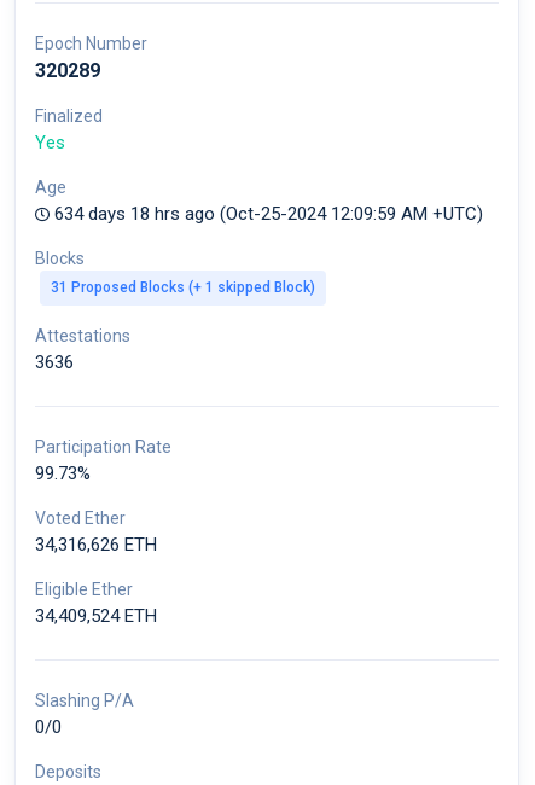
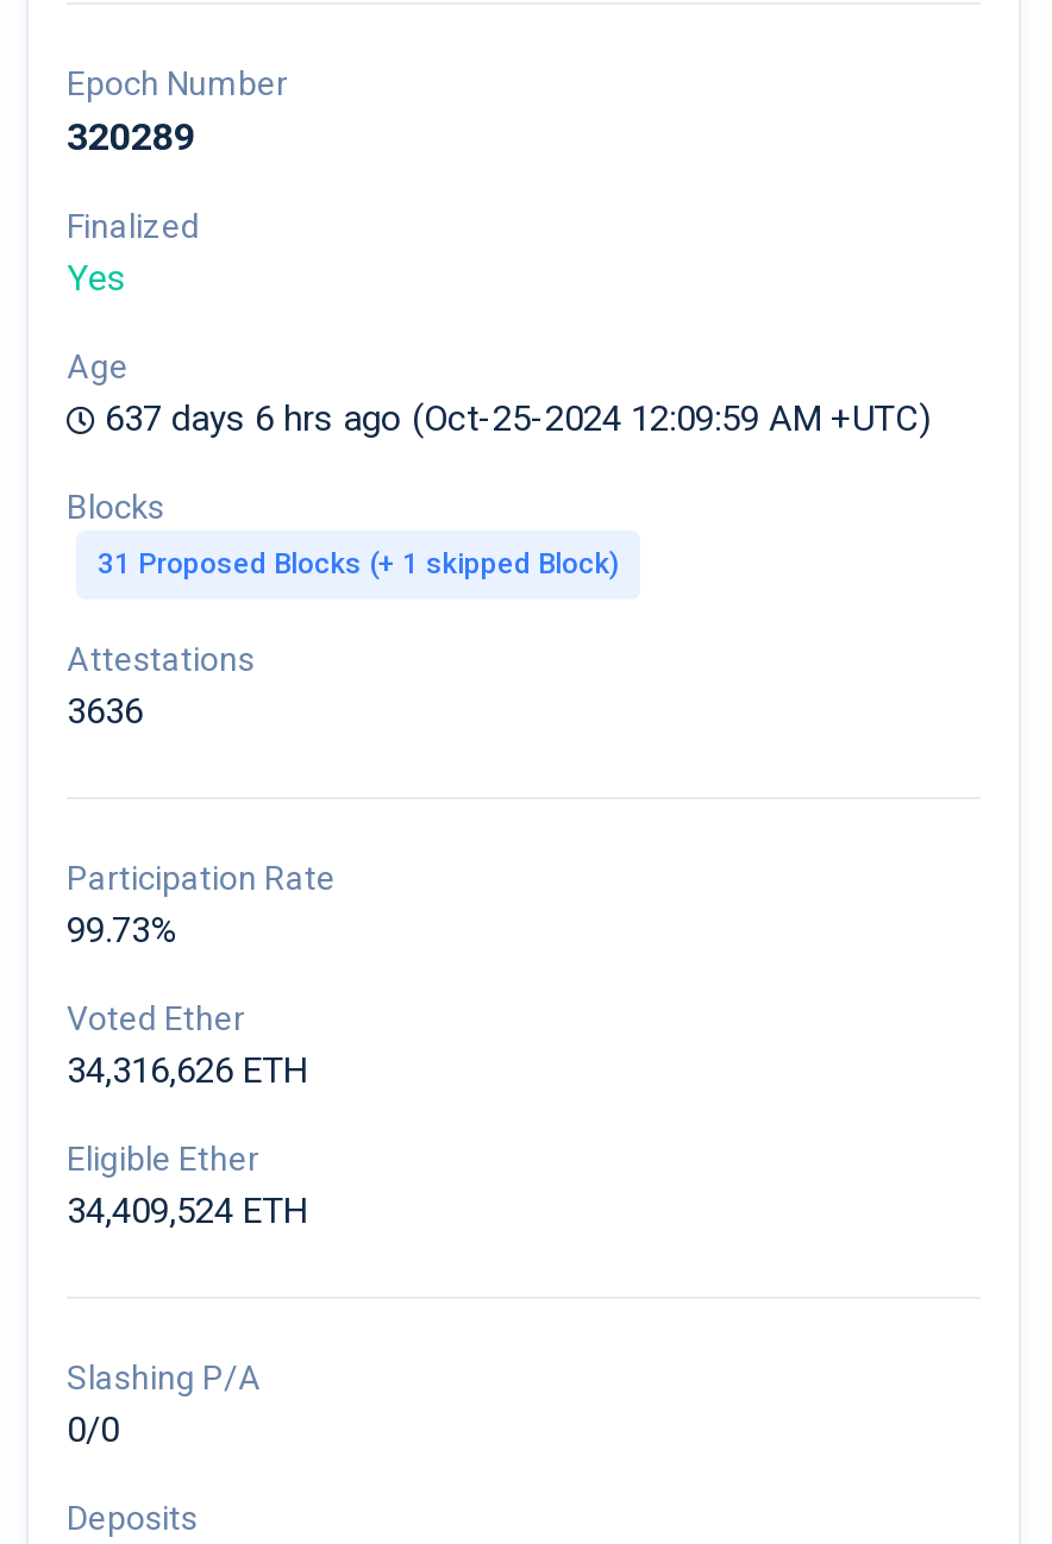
[54,202,483,224] 634 days 18 hrs ago (Oct-25-2024 12:09:59 AM +UTC) -> [105,396,931,439] 637 days 6 hrs ago (Oct-25-2024 12:09:59 AM +UTC)

